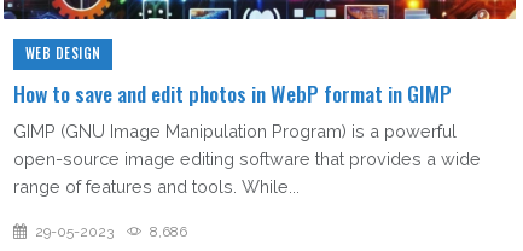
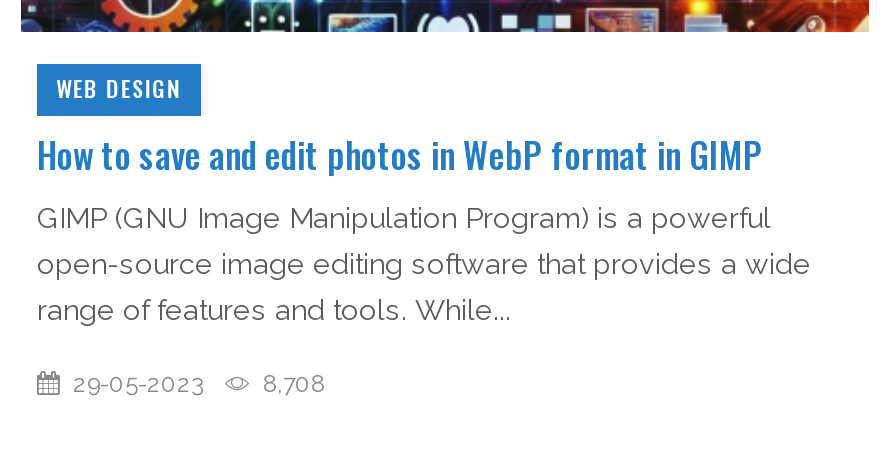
[31,223,187,240] 29-05-2023 8,686 -> [67,369,325,397] 29-05-2023 8,708

